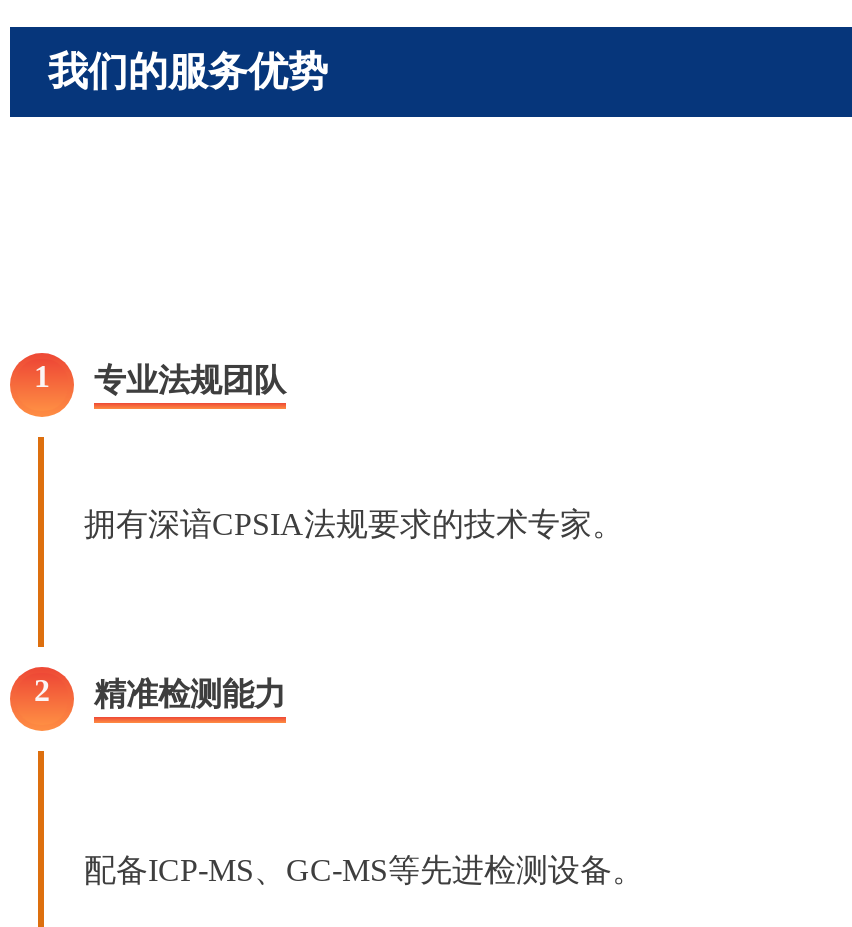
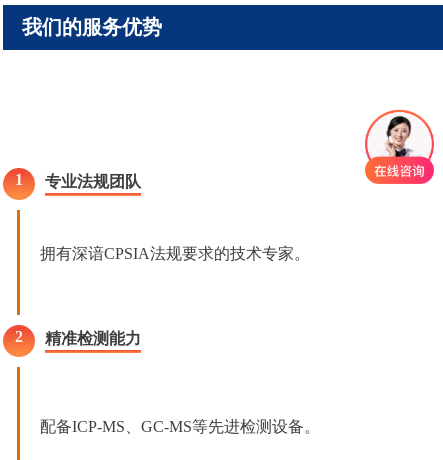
none -> [364,109,435,185] [image]

